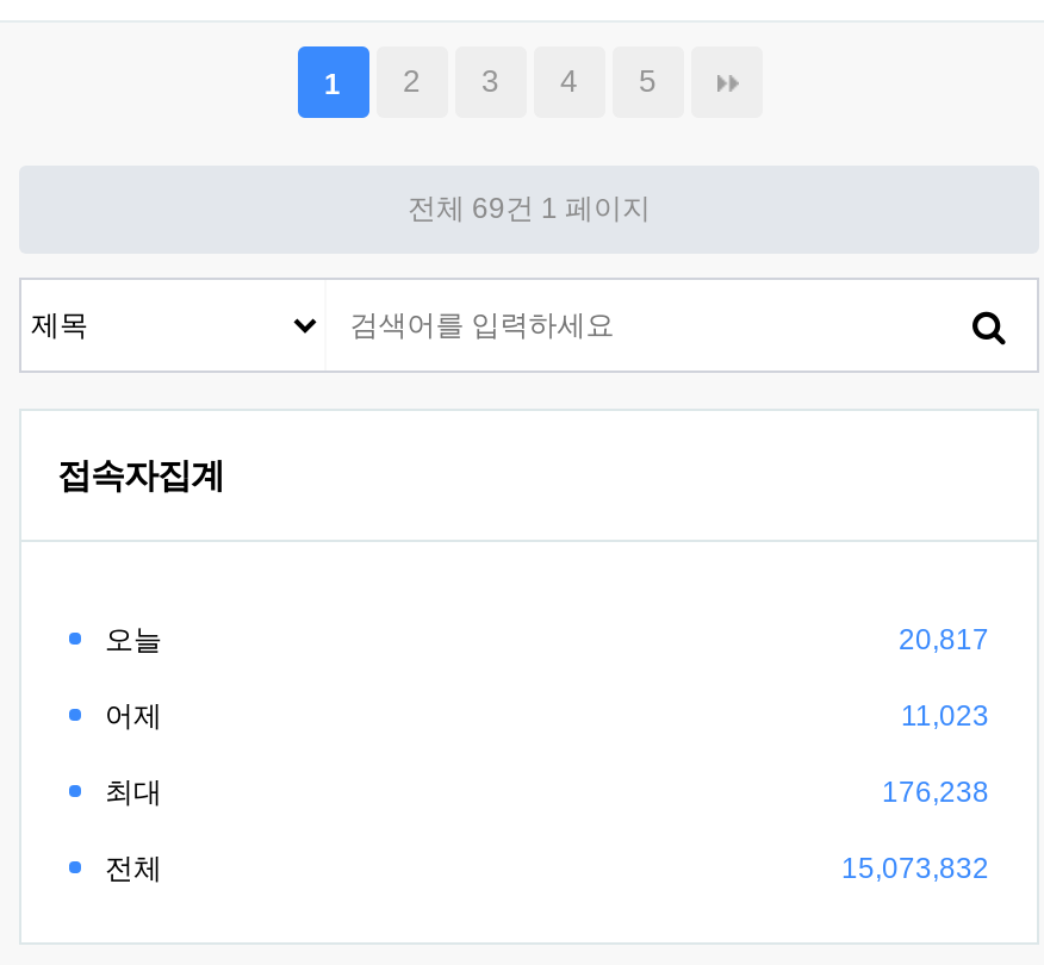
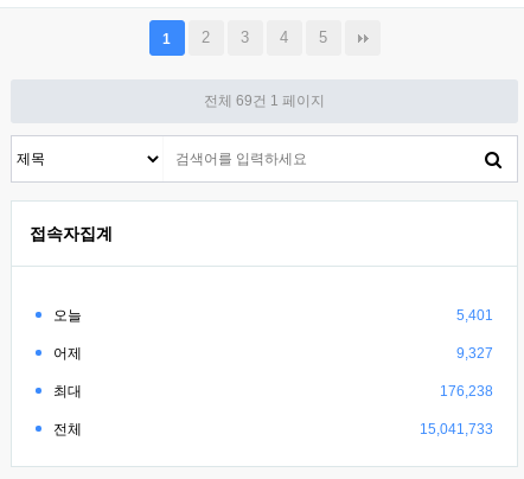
[899,623,989,656] 20,817 -> [456,307,493,324] 5,401
[901,699,989,733] 11,023 -> [456,345,493,362] 9,327
[841,852,989,885] 15,073,832 -> [420,421,493,438] 15,041,733

